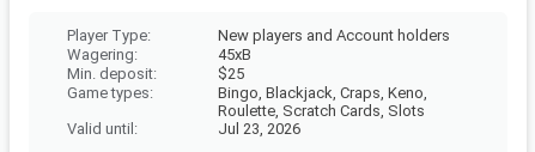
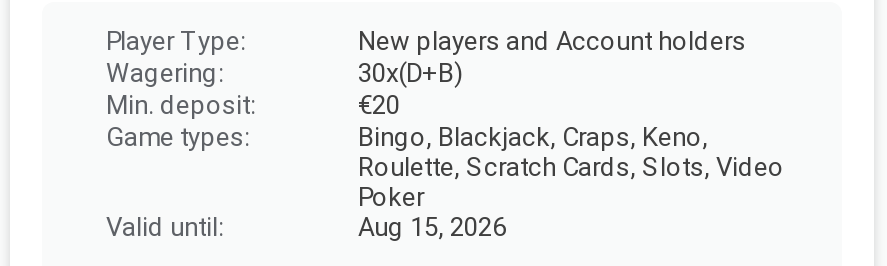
[218,45,251,63] 45xB -> [358,58,464,88] 30x(D+B)
[218,64,244,82] $25 -> [358,90,400,120] €20
[218,101,425,119] Roulette, Scratch Cards, Slots -> [358,152,784,212] Roulette, Scratch Cards, Slots, Video | Poker
[218,119,300,137] Jul 23, 2026 -> [358,212,506,242] Aug 15, 2026

